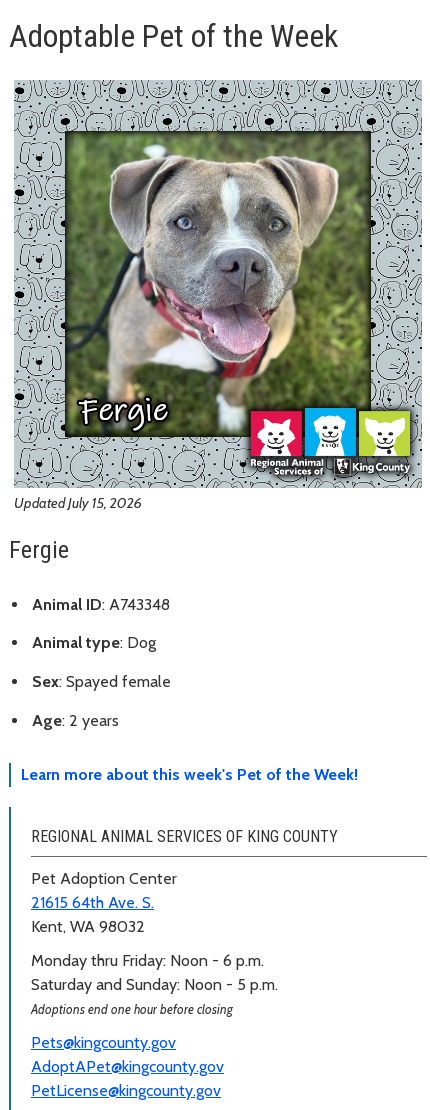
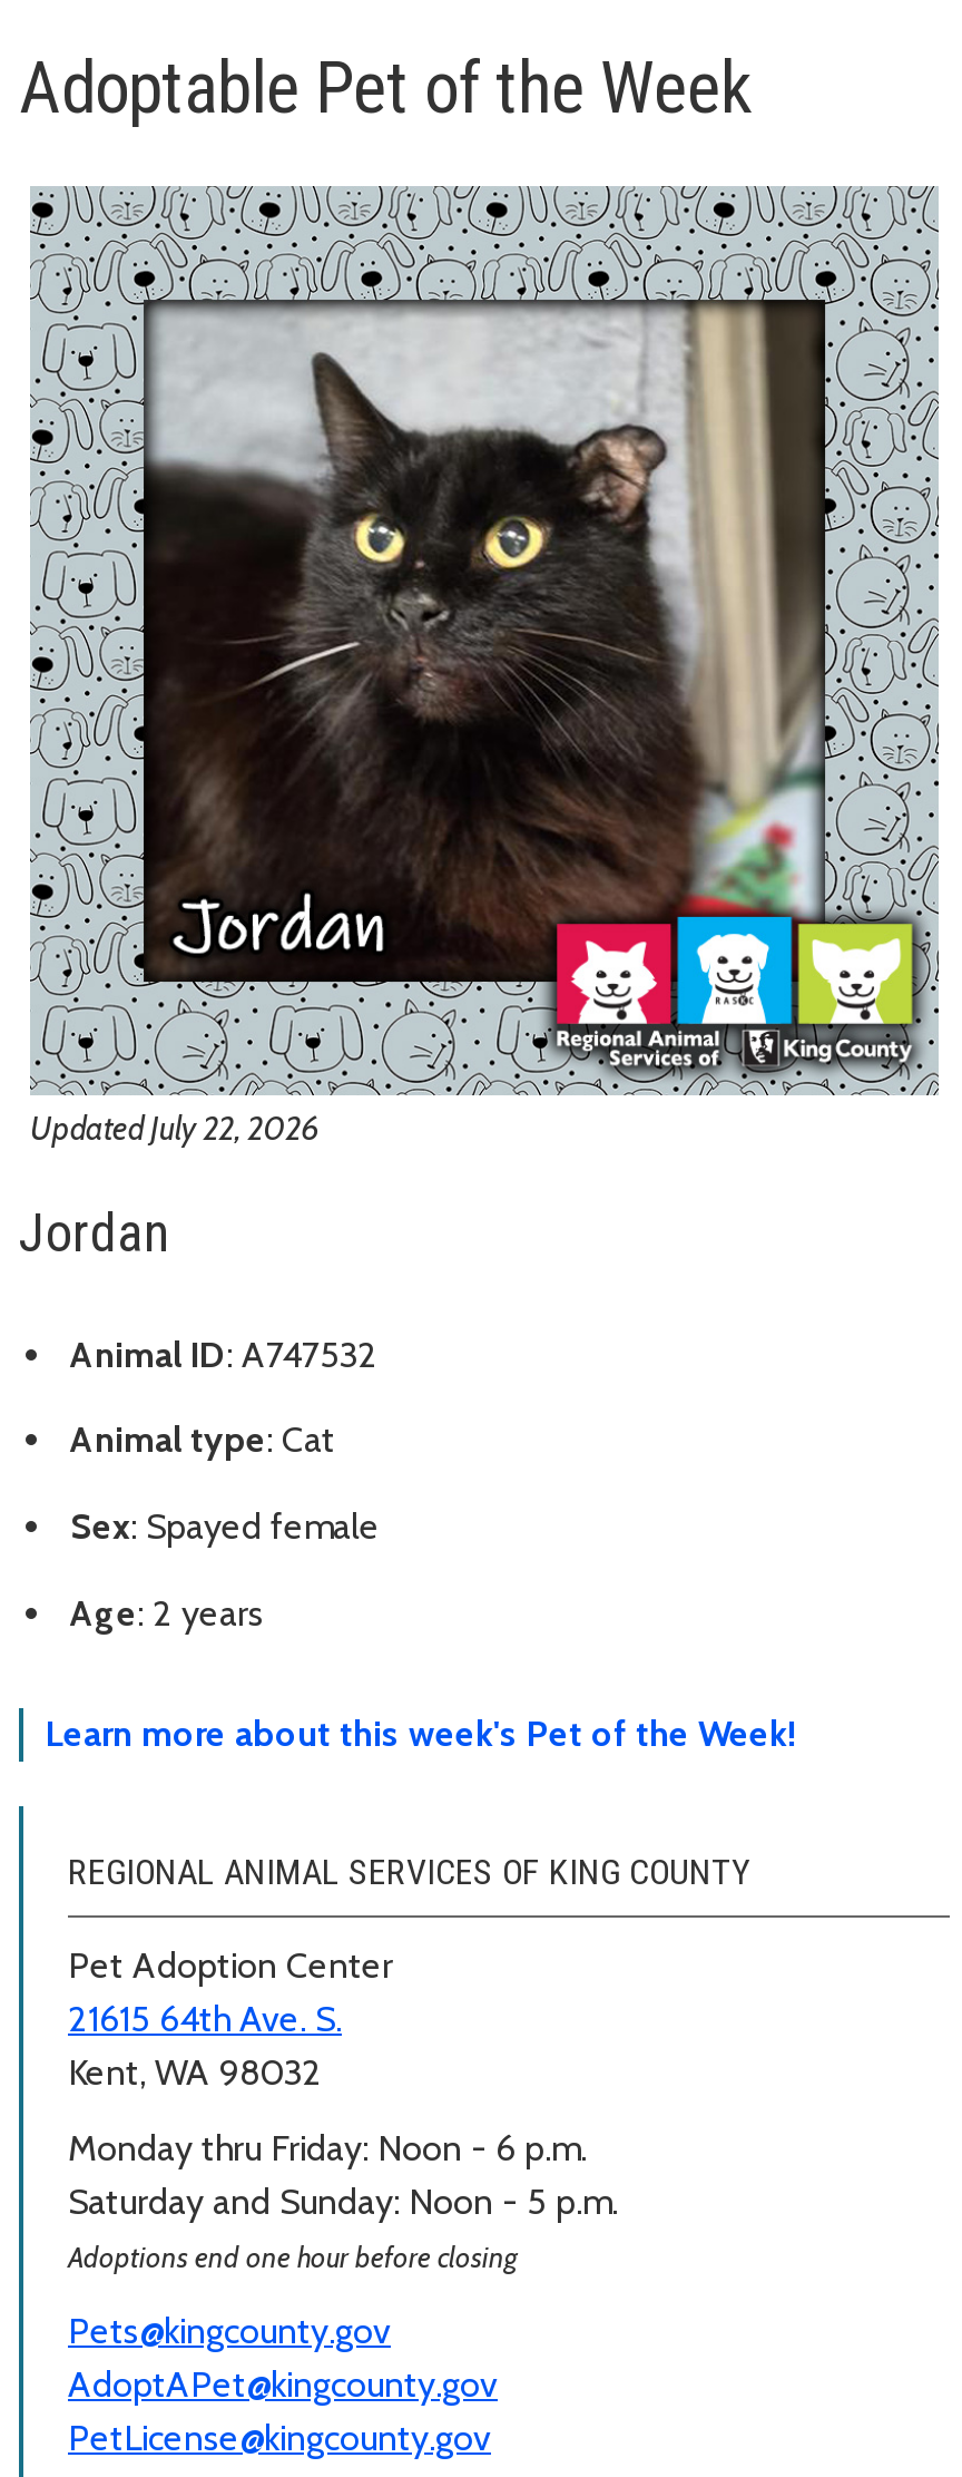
[65,131,371,437] [image] -> [144,300,825,979] [image]
[14,494,142,512] Updated July 15, 2026 -> [30,1108,320,1148] Updated July 22, 2026
[9,536,69,564] Fergie -> [19,1202,170,1264] Jordan
[32,594,170,613] Animal ID: A743348 -> [70,1333,377,1375] Animal ID: A747532
[32,633,156,652] Animal type: Dog -> [70,1419,335,1461] Animal type: Cat

